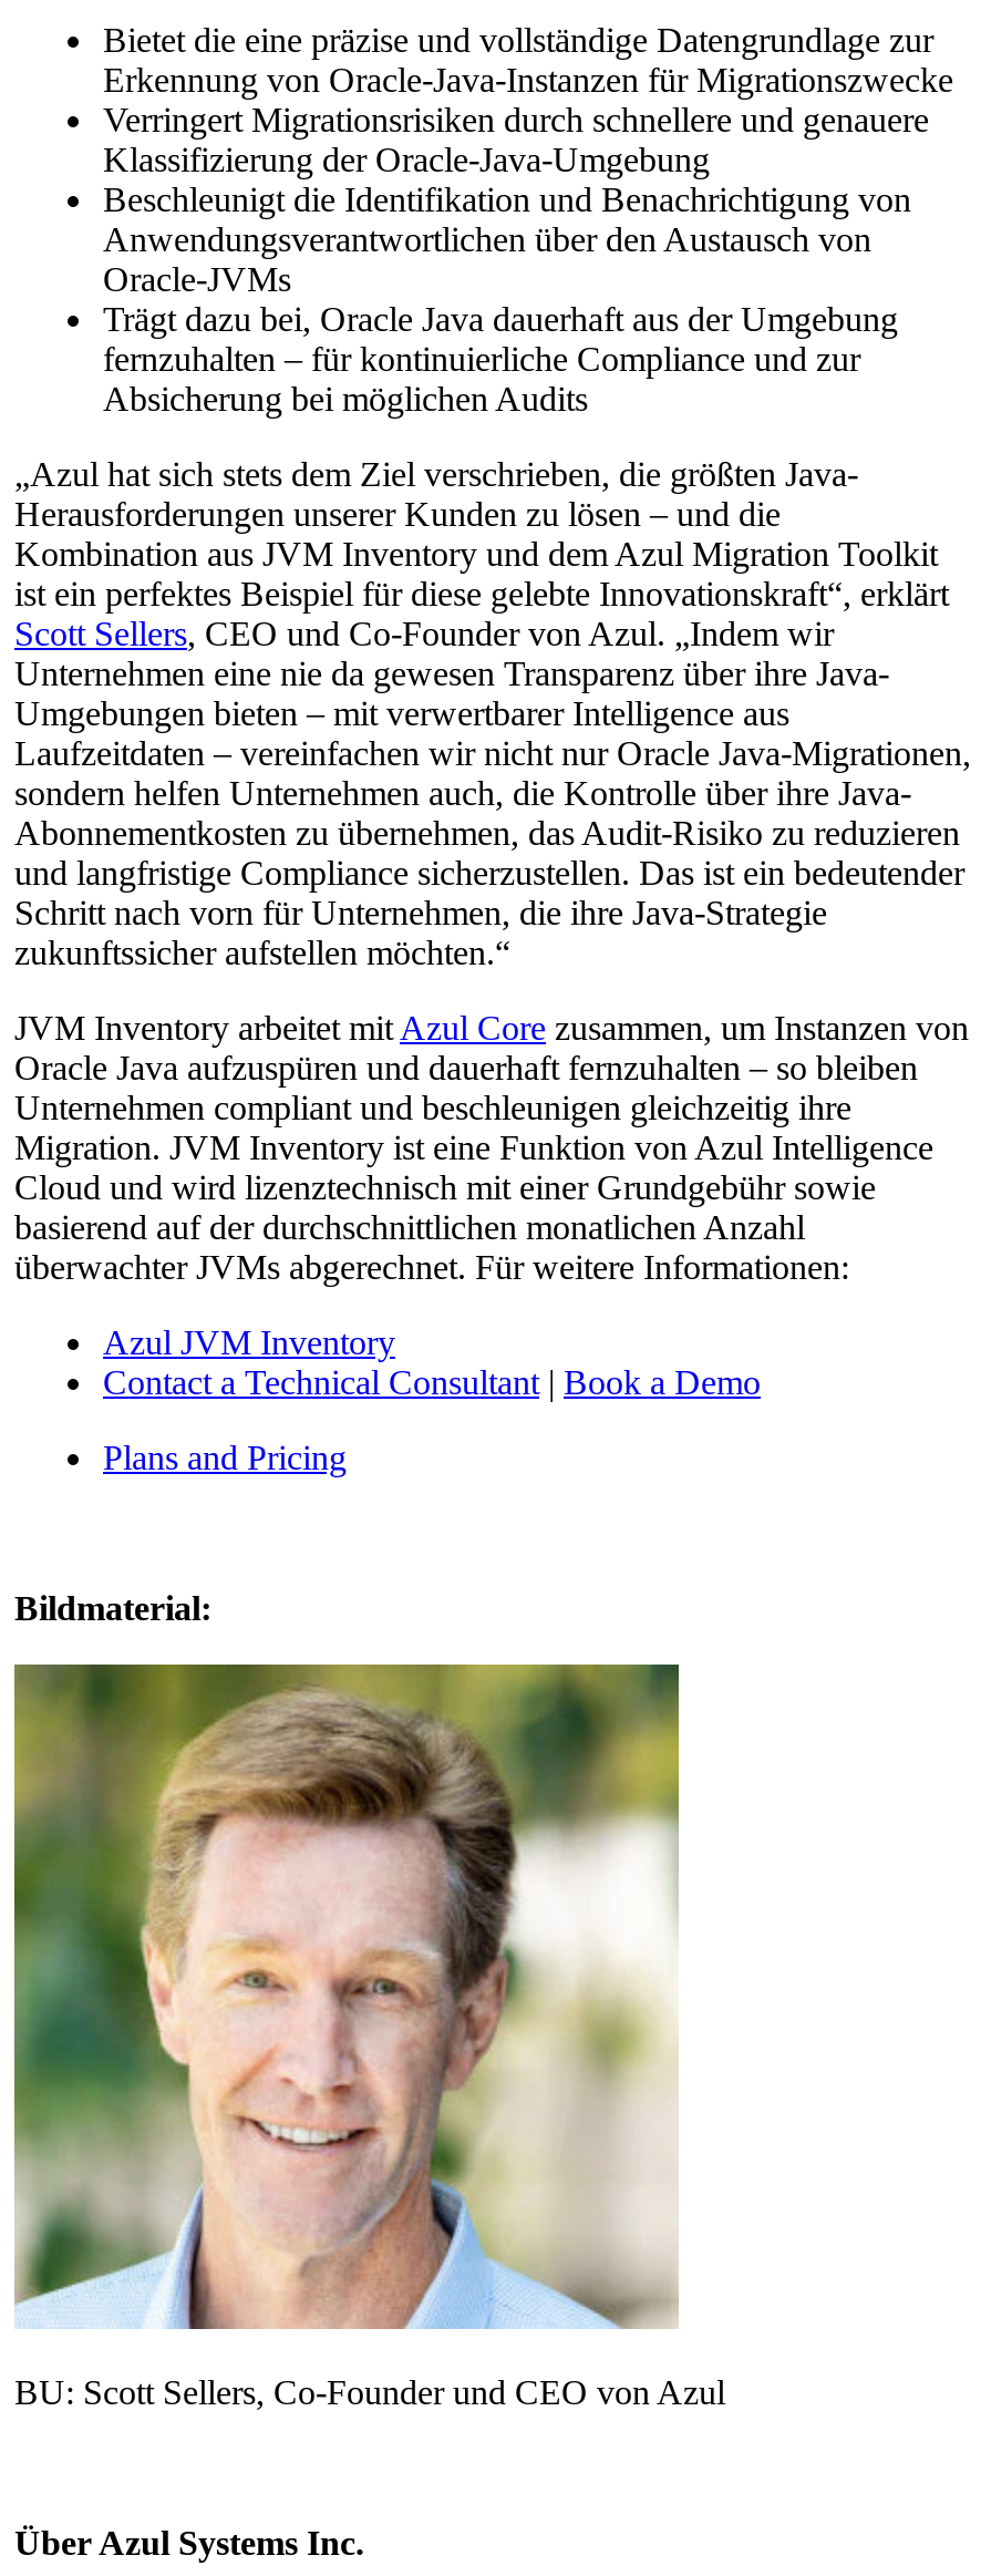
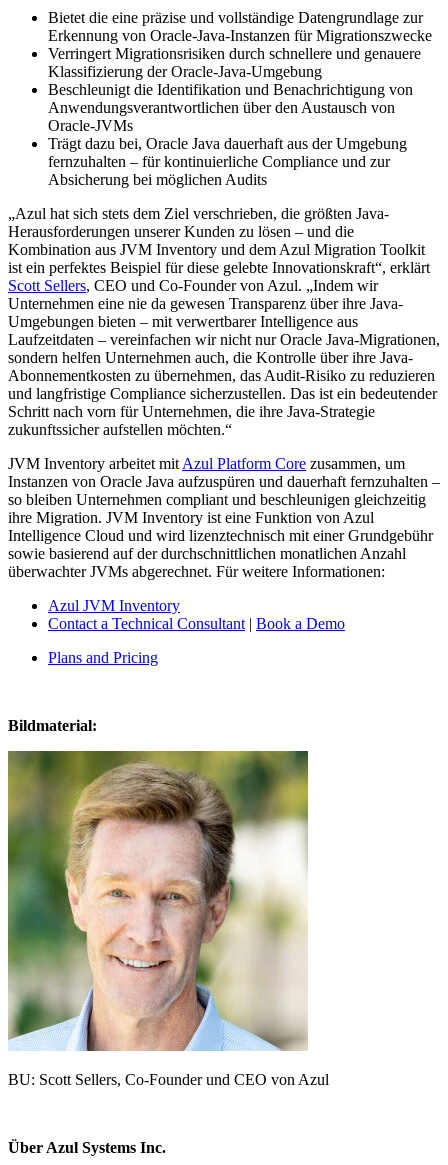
[14,1008,969,1245] JVM Inventory arbeitet mit Azul Core zusammen, um Instanzen von | Oracle Java aufzuspüren und dauerhaft fernzuhalten – so bleiben | Unternehmen compliant und beschleunigen gleichzeitig ihre | Migration. JVM Inventory ist eine Funktion von Azul Intelligence | Cloud und wird lizenztechnisch mit einer Grundgebühr sowie | basierend auf der durchschnittlichen monatlichen Anzahl -> [8,455,440,562] JVM Inventory arbeitet mit Azul Platform Core zusammen, um | Instanzen von Oracle Java aufzuspüren und dauerhaft fernzuhalten – | so bleiben Unternehmen compliant und beschleunigen gleichzeitig | ihre Migration. JVM Inventory ist eine Funktion von Azul | Intelligence Cloud und wird lizenztechnisch mit einer Grundgebühr | sowie basierend auf der durchschnittlichen monatlichen Anzahl

